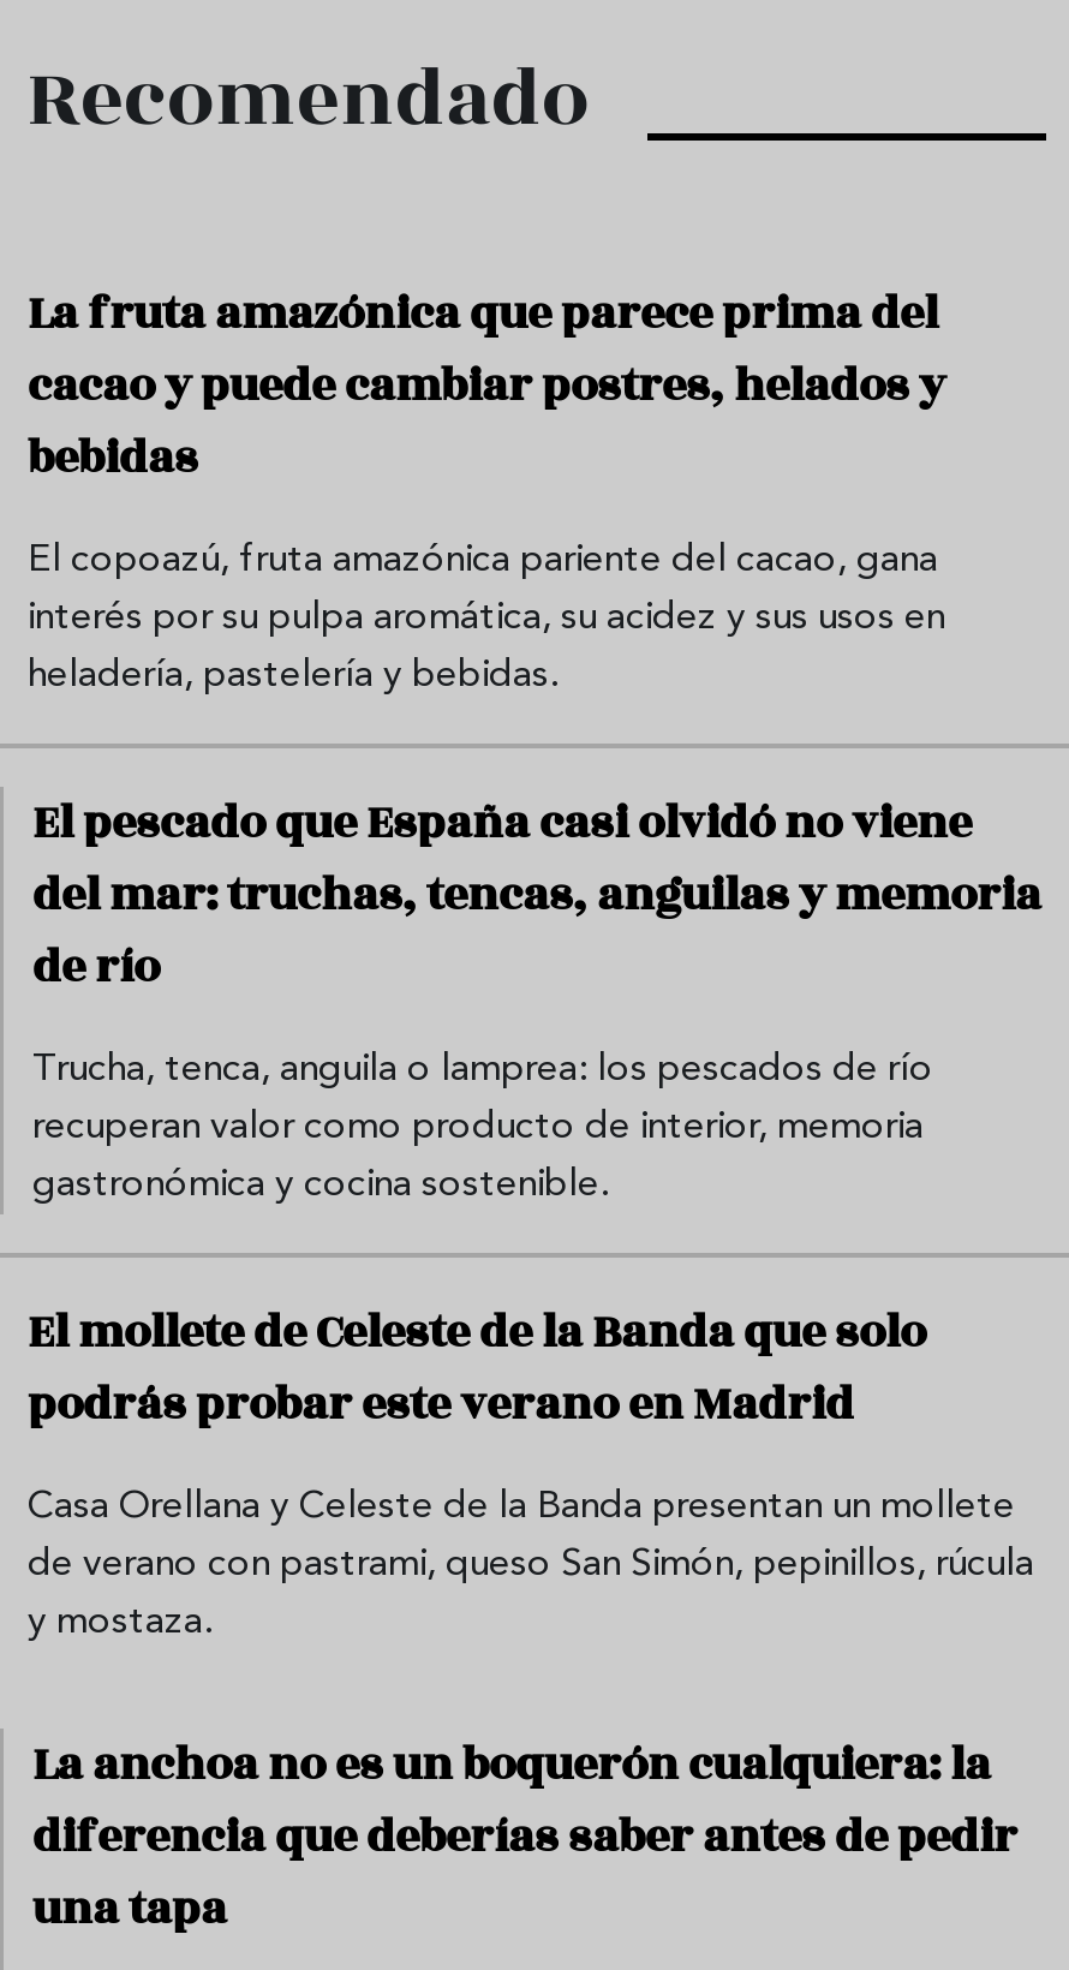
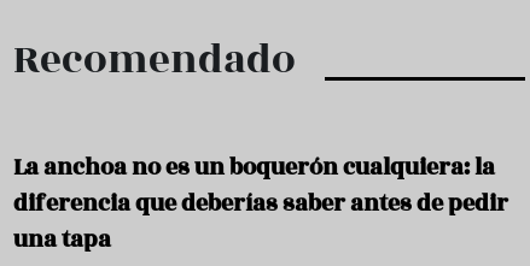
[28,279,1041,1641] La fruta amazónica que parece prima del | cacao y puede cambiar postres, helados y | bebidas | El copoazú, fruta amazónica pariente del cacao, gana | interés por su pulpa aromática, su acidez y sus usos en | heladería, pastelería y bebidas. | El pescado que España casi olvidó no viene | del mar: truchas, tencas, anguilas y memoria | de río | Trucha, tenca, anguila o lamprea: los pescados de río | recuperan valor como producto de interior, memoria | gastronómica y cocina sostenible. | El mollete de Celeste de la Banda que solo | podrás probar este verano en Madrid | Casa Orellana y Celeste de la Banda presentan un mollete | de verano con pastrami, queso San Simón, pepinillos, rúcula | y mostaza. -> none

